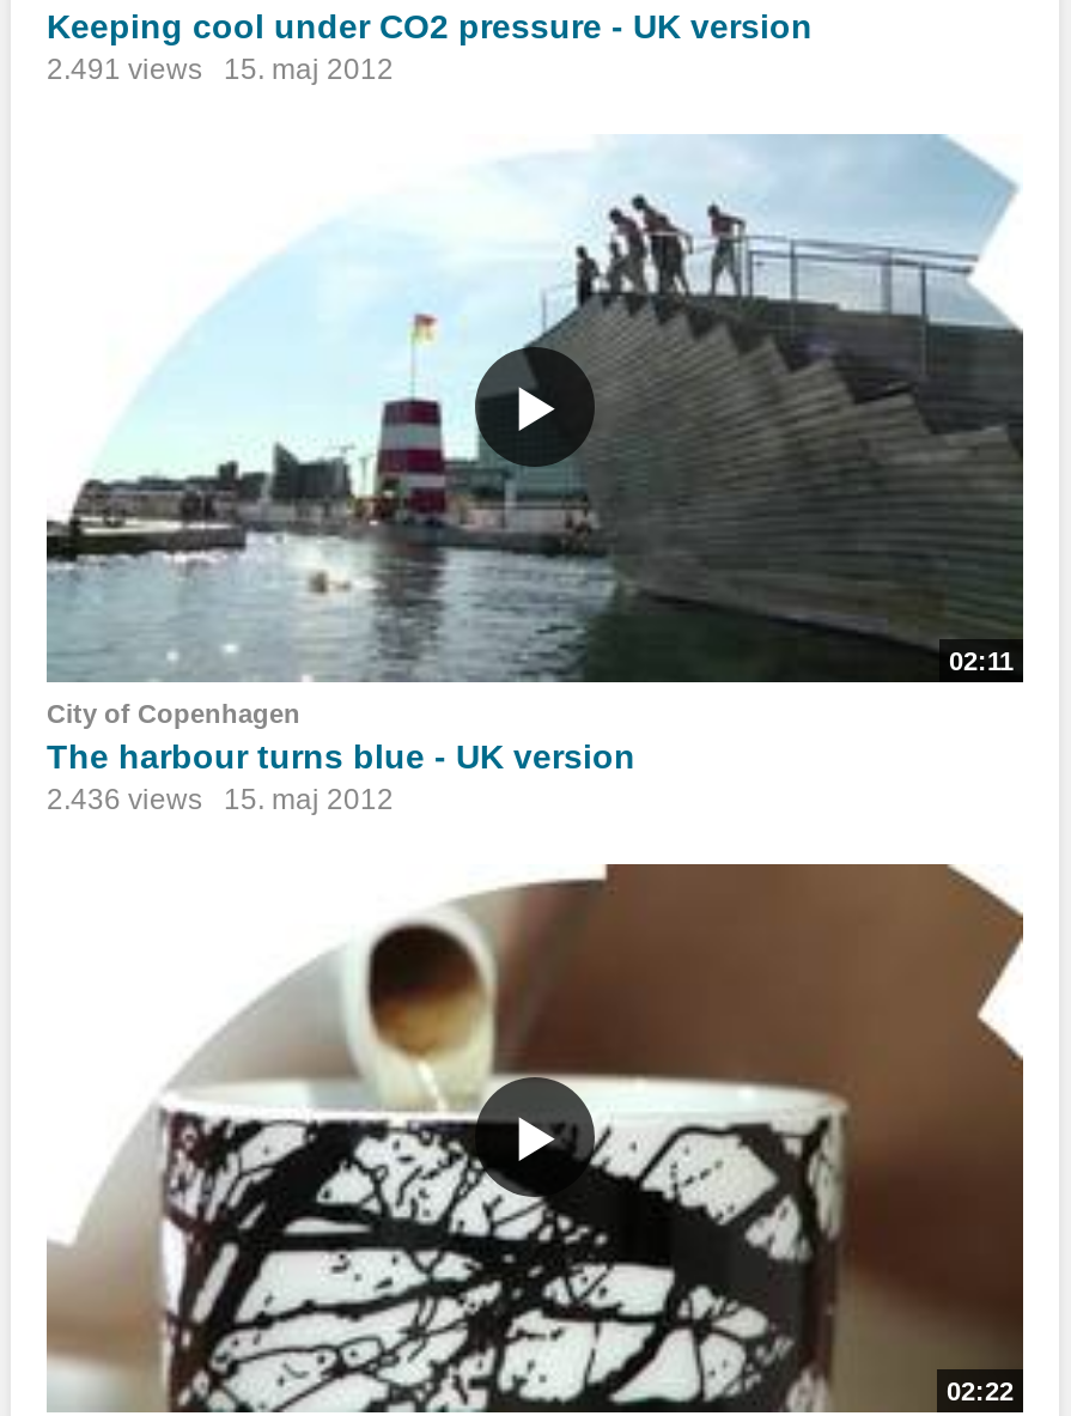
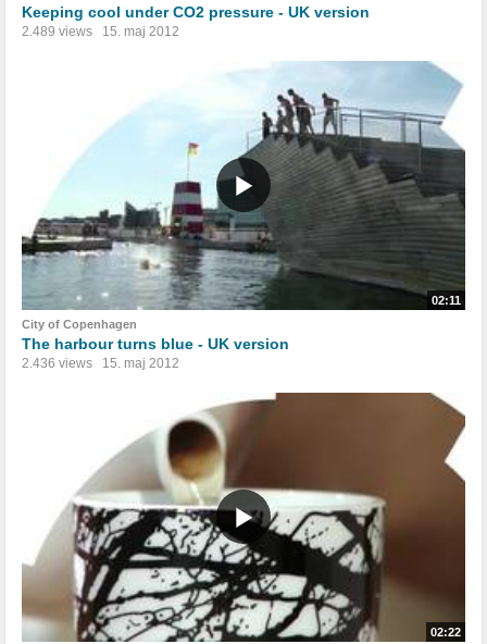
[47,51,394,85] 2.491 views 15. maj 2012 -> [22,23,179,39] 2.489 views 15. maj 2012

